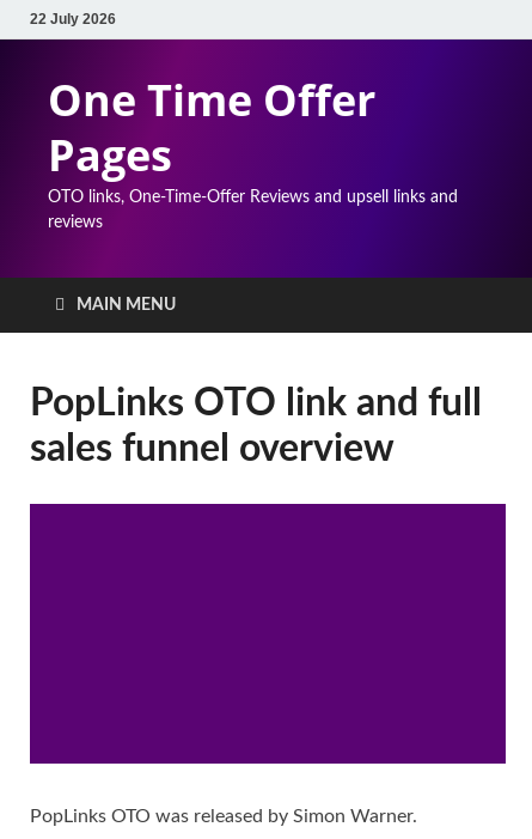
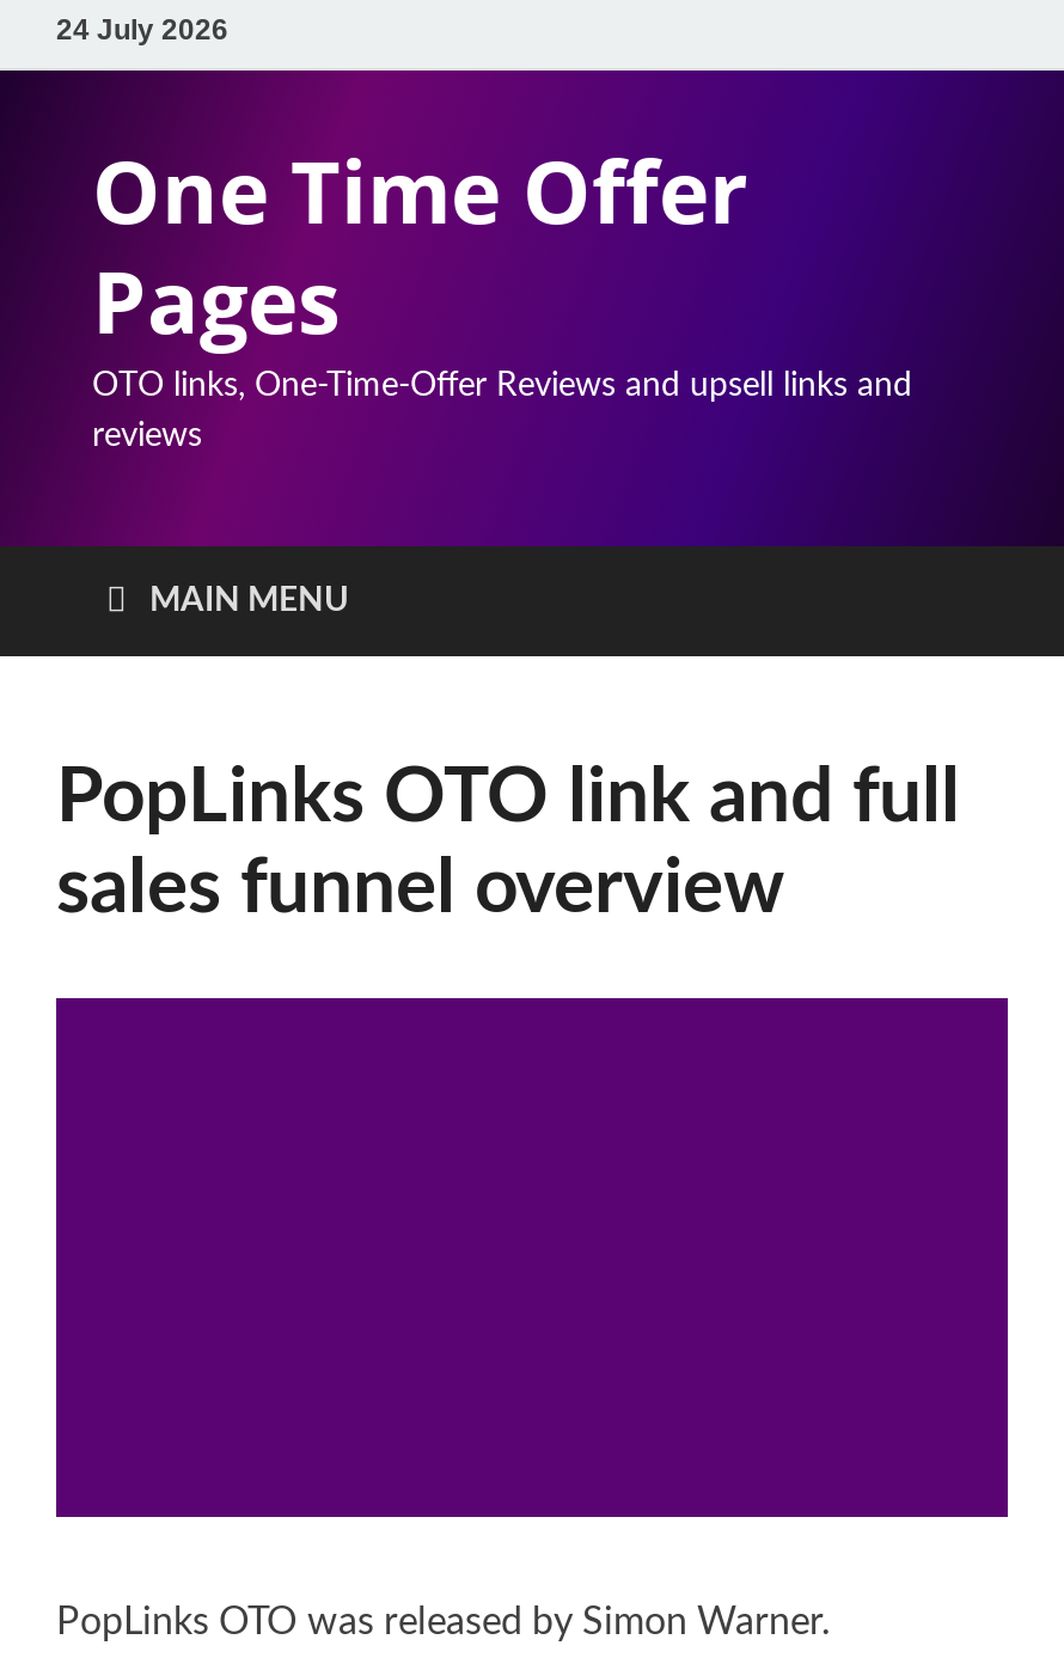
[30,10,116,27] 22 July 2026 -> [56,12,228,45] 24 July 2026

